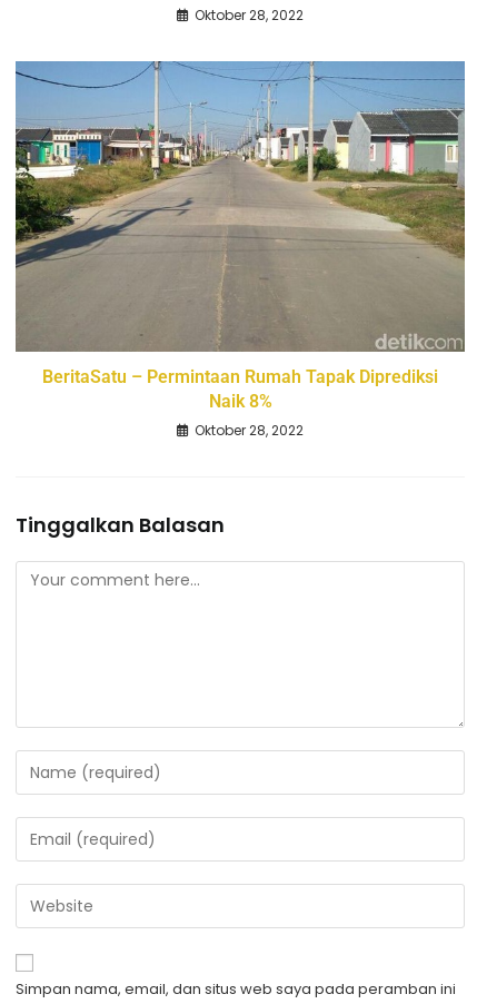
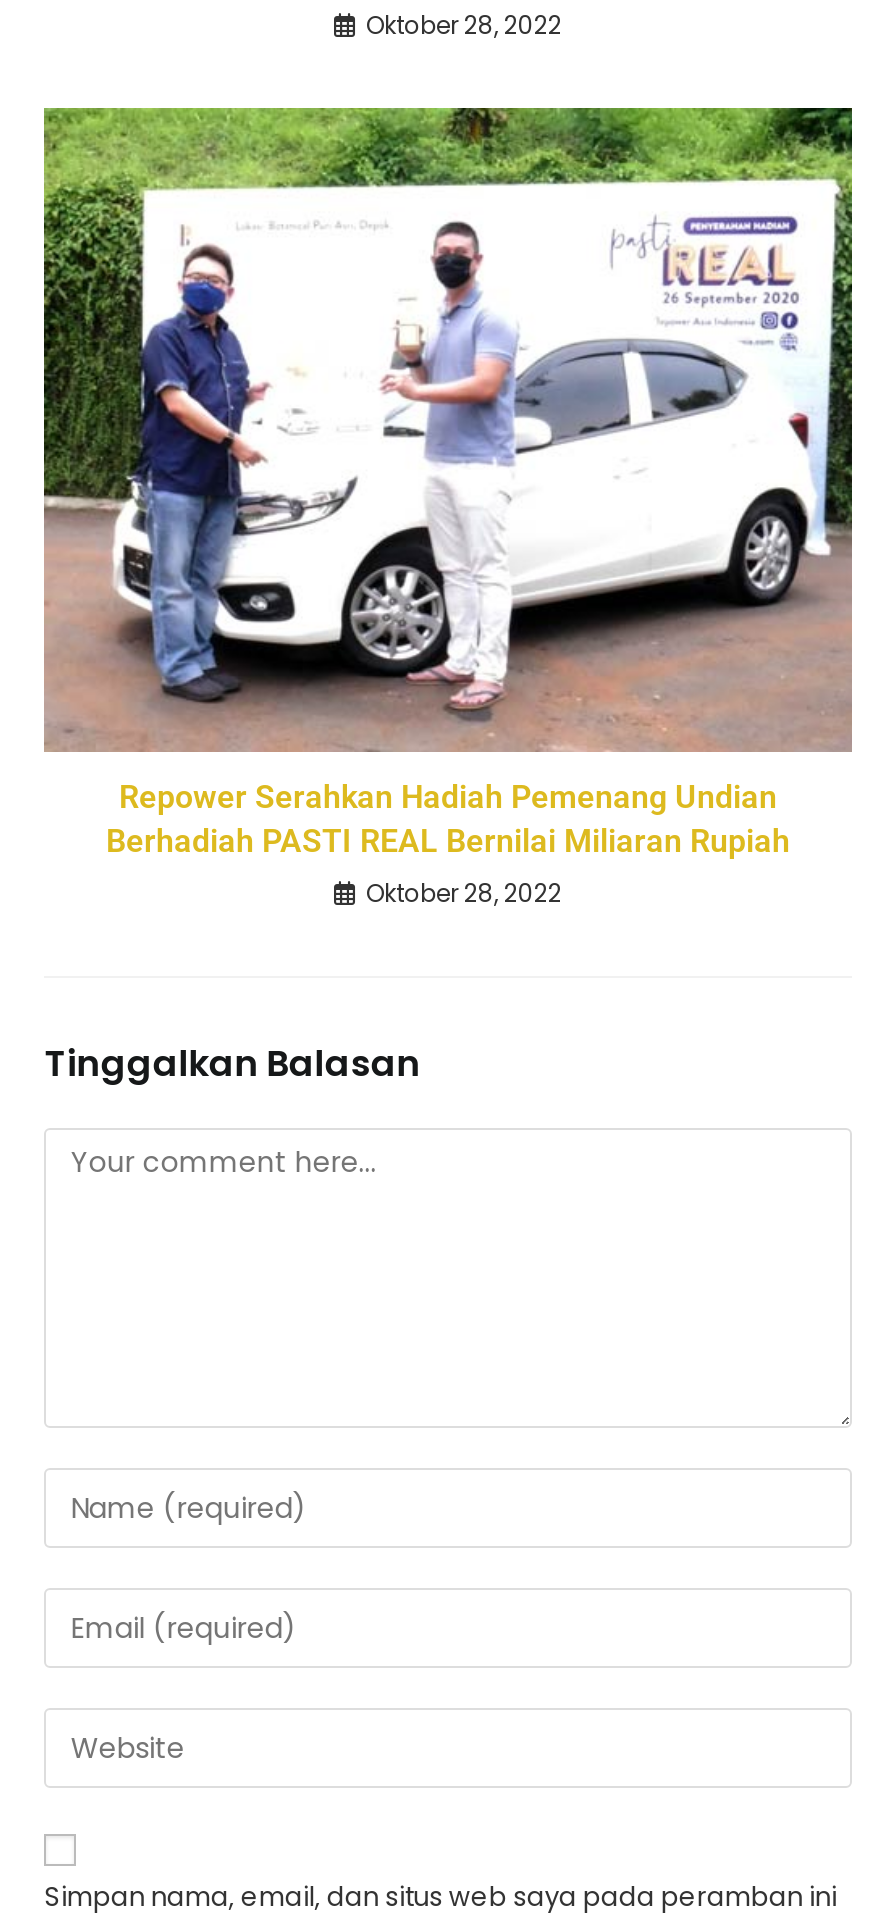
[14,60,466,412] [image] | BeritaSatu – Permintaan Rumah Tapak Diprediksi | Naik 8% -> [42,107,854,860] [image] | Repower Serahkan Hadiah Pemenang Undian | Berhadiah PASTI REAL Bernilai Miliaran Rupiah

